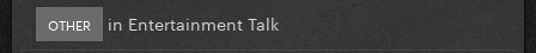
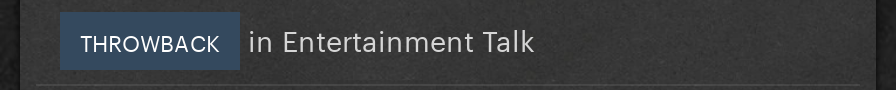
[48,13,91,34] OTHER -> [80,22,220,58] THROWBACK

